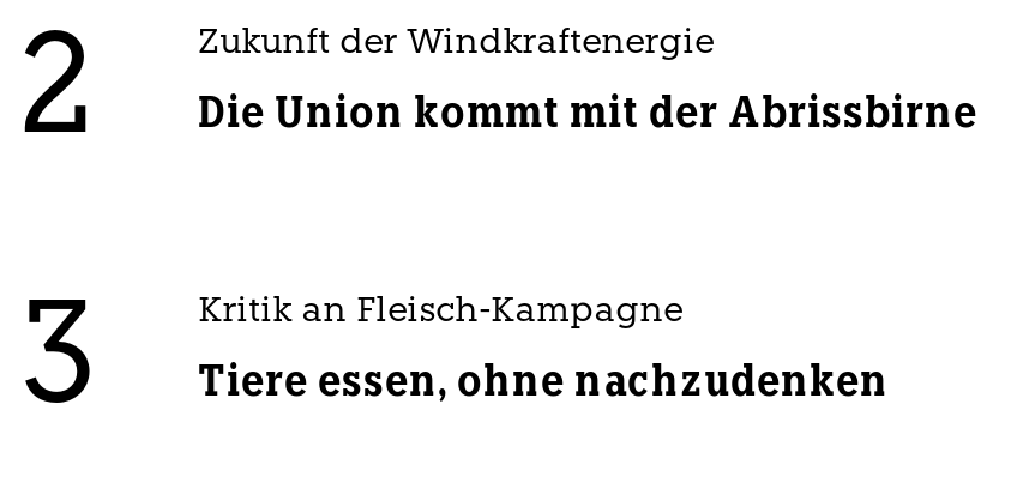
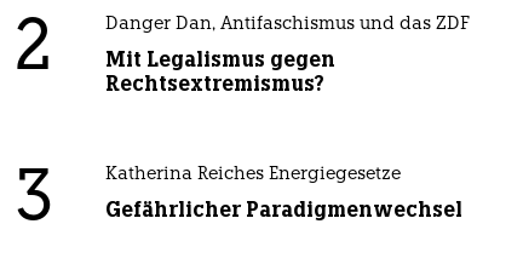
[198,28,714,64] Zukunft der Windkraftenergie -> [105,16,469,34] Danger Dan, Antifaschismus und das ZDF
[198,88,978,140] Die Union kommt mit der Abrissbirne -> [105,46,335,97] Mit Legalismus gegen | Rechtsextremismus?
[198,296,683,332] Kritik an Fleisch-Kampagne -> [105,166,400,184] Katherina Reiches Energiegesetze
[198,356,889,409] Tiere essen, ohne nachzudenken -> [105,196,462,223] Gefährlicher Paradigmenwechsel

